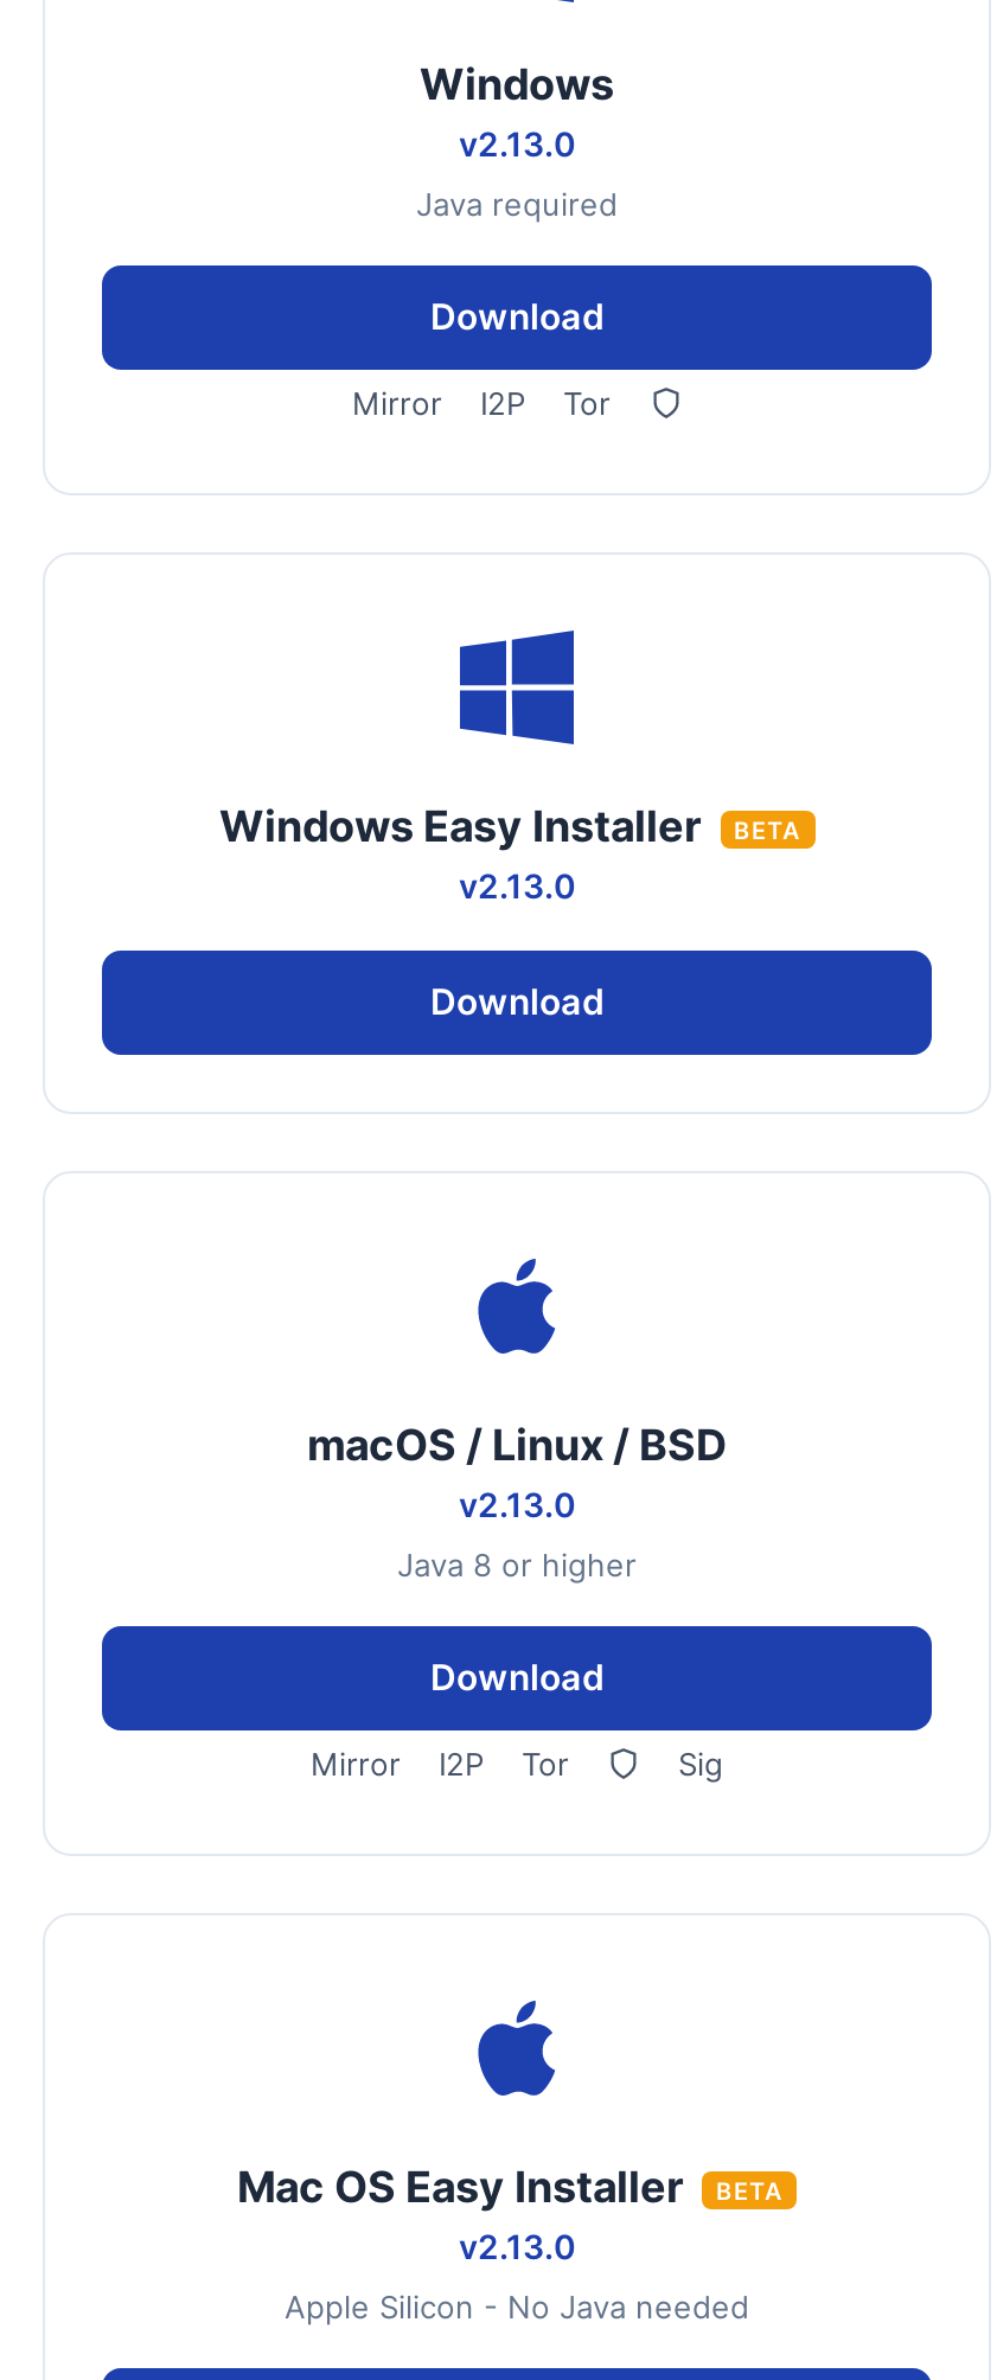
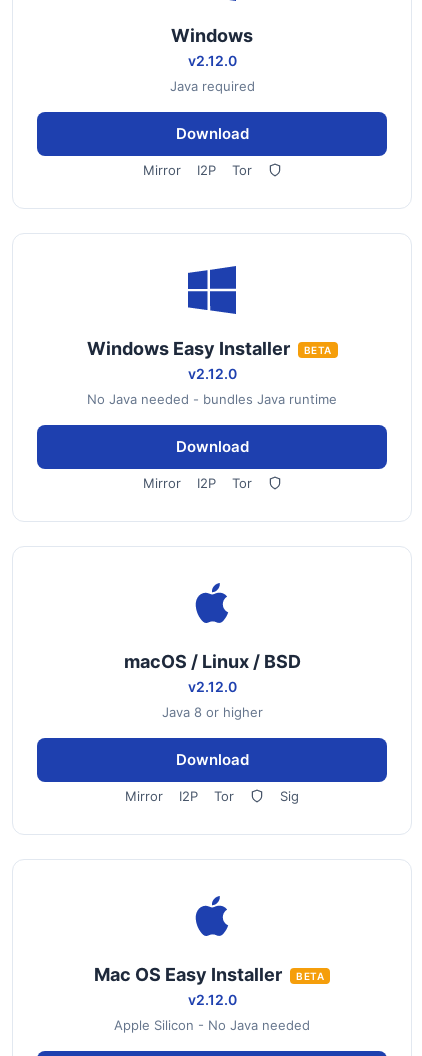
[459,123,575,164] v2.13.0 -> [187,52,236,69] v2.12.0
[459,865,575,906] v2.13.0 -> [87,365,337,407] v2.12.0 | No Java needed - bundles Java runtime
none -> [142,475,251,491] Mirror | I2P | Tor
[459,1484,575,1524] v2.13.0 -> [187,678,236,695] v2.12.0
[459,2226,575,2266] v2.13.0 -> [187,991,236,1008] v2.12.0

